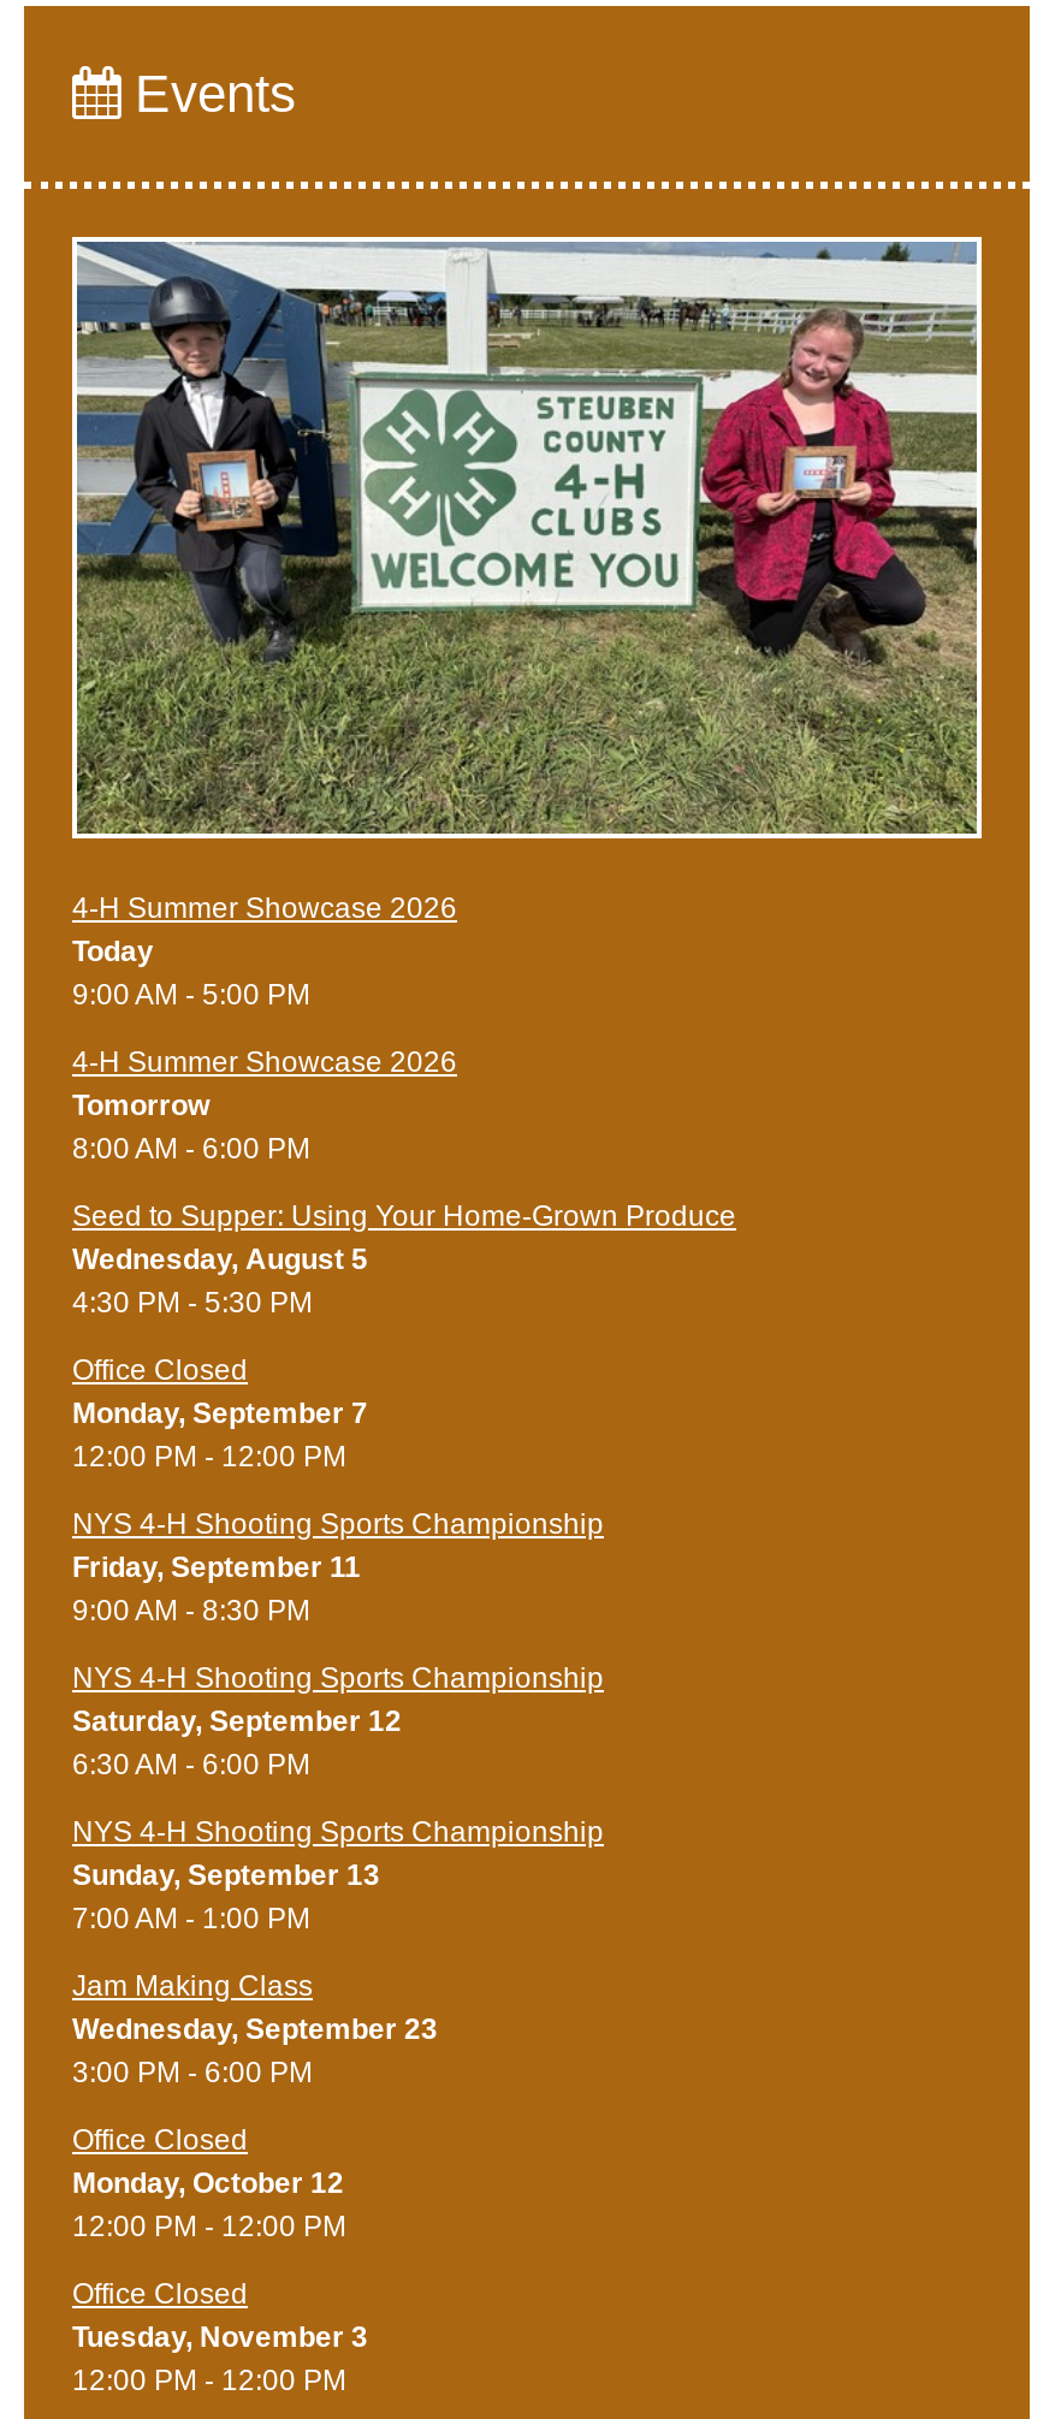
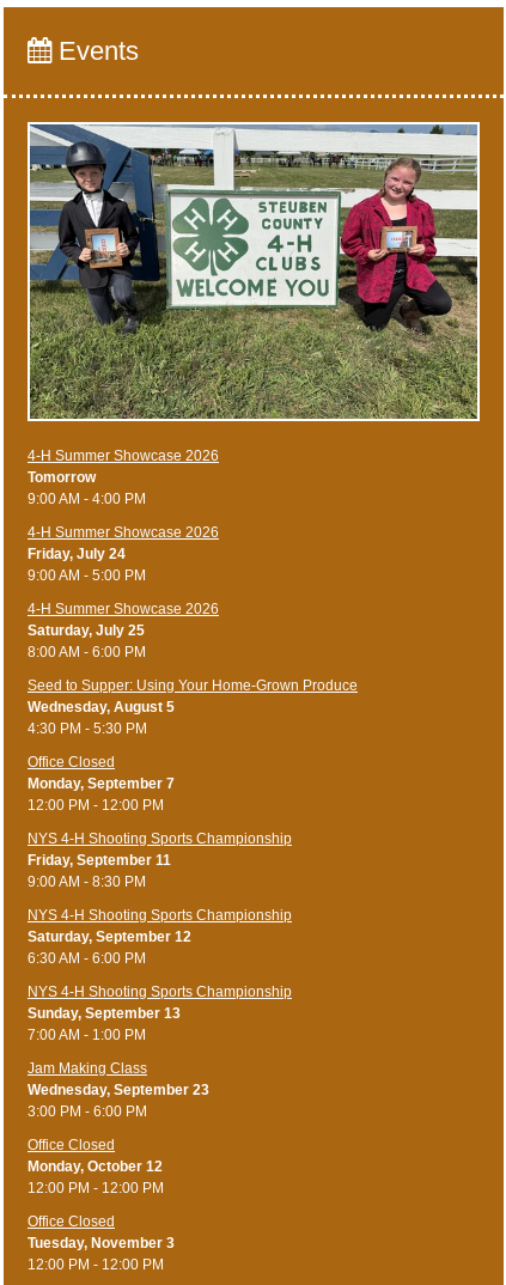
[72,936,154,969] Today -> [28,469,219,563] Tomorrow | 9:00 AM - 4:00 PM | 4-H Summer Showcase 2026 | Friday, July 24
[72,1090,209,1123] Tomorrow -> [28,623,145,639] Saturday, July 25

